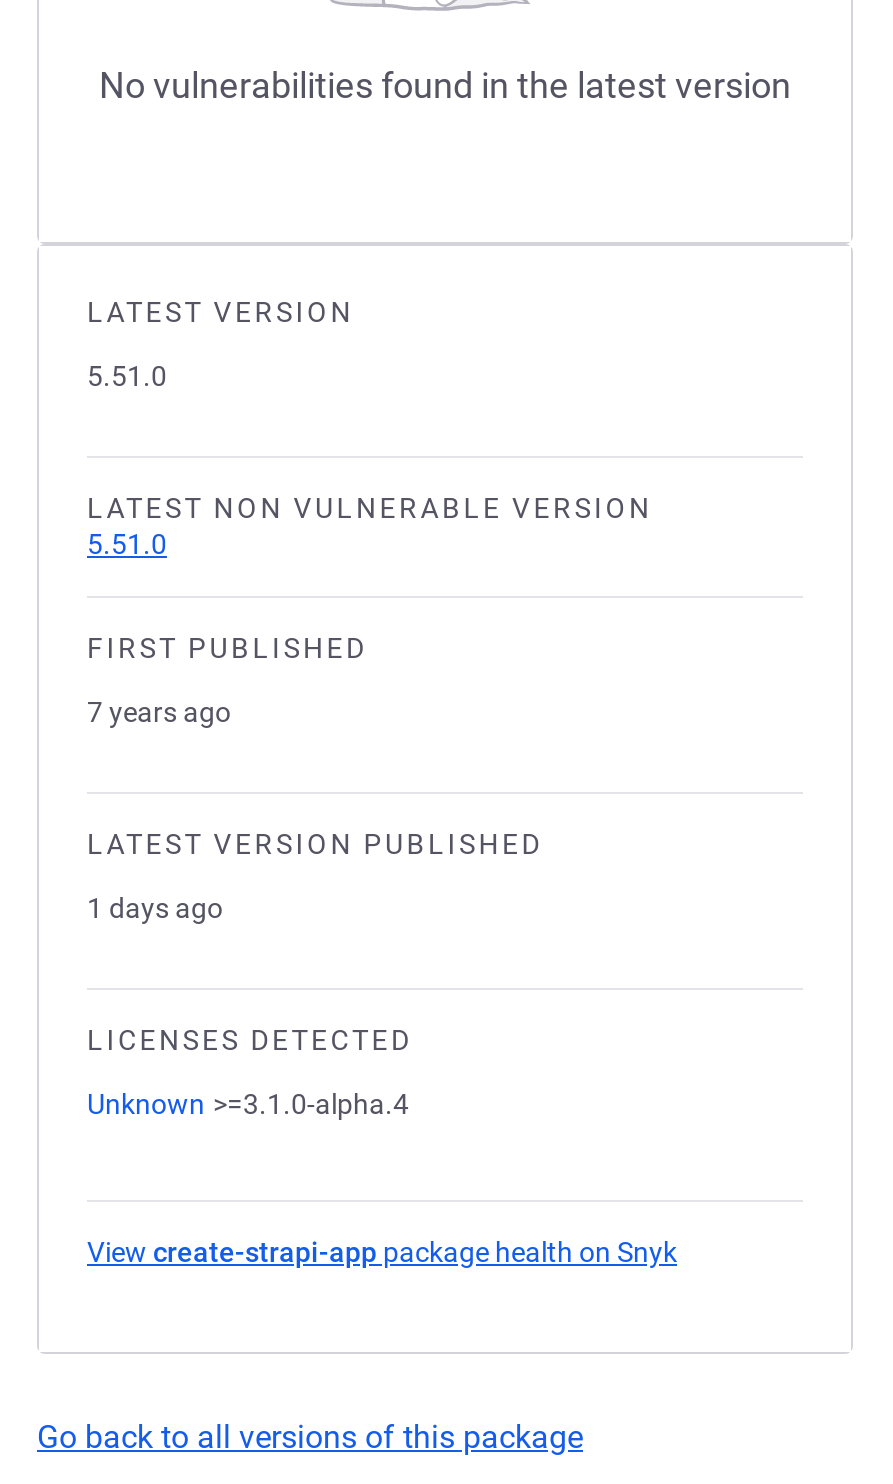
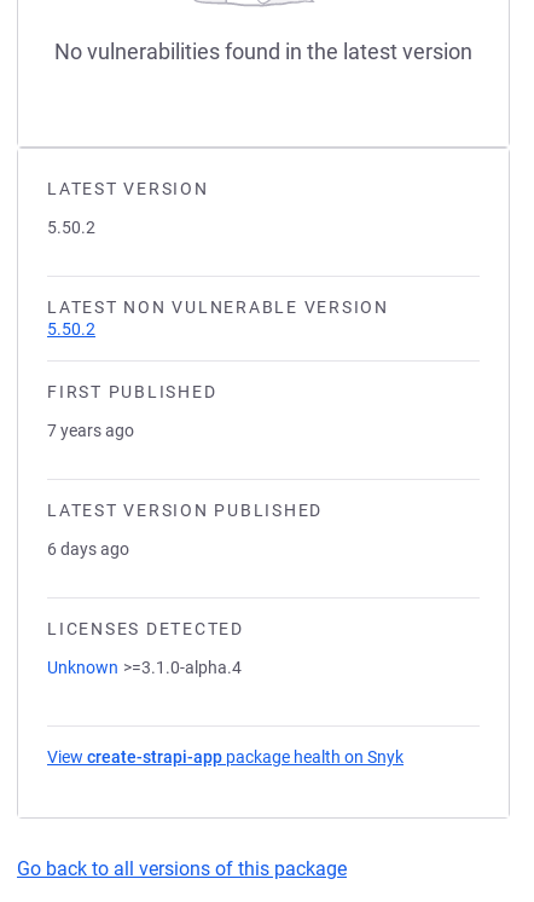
[87,360,167,392] 5.51.0 -> [47,218,95,237] 5.50.2
[87,528,167,560] 5.51.0 -> [47,319,95,339] 5.50.2
[87,892,223,924] 1 days ago -> [47,539,129,559] 6 days ago

